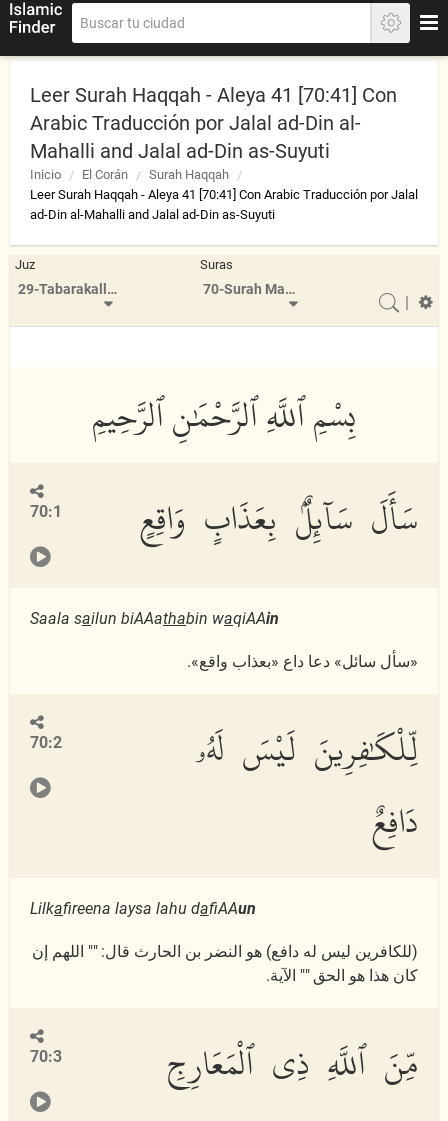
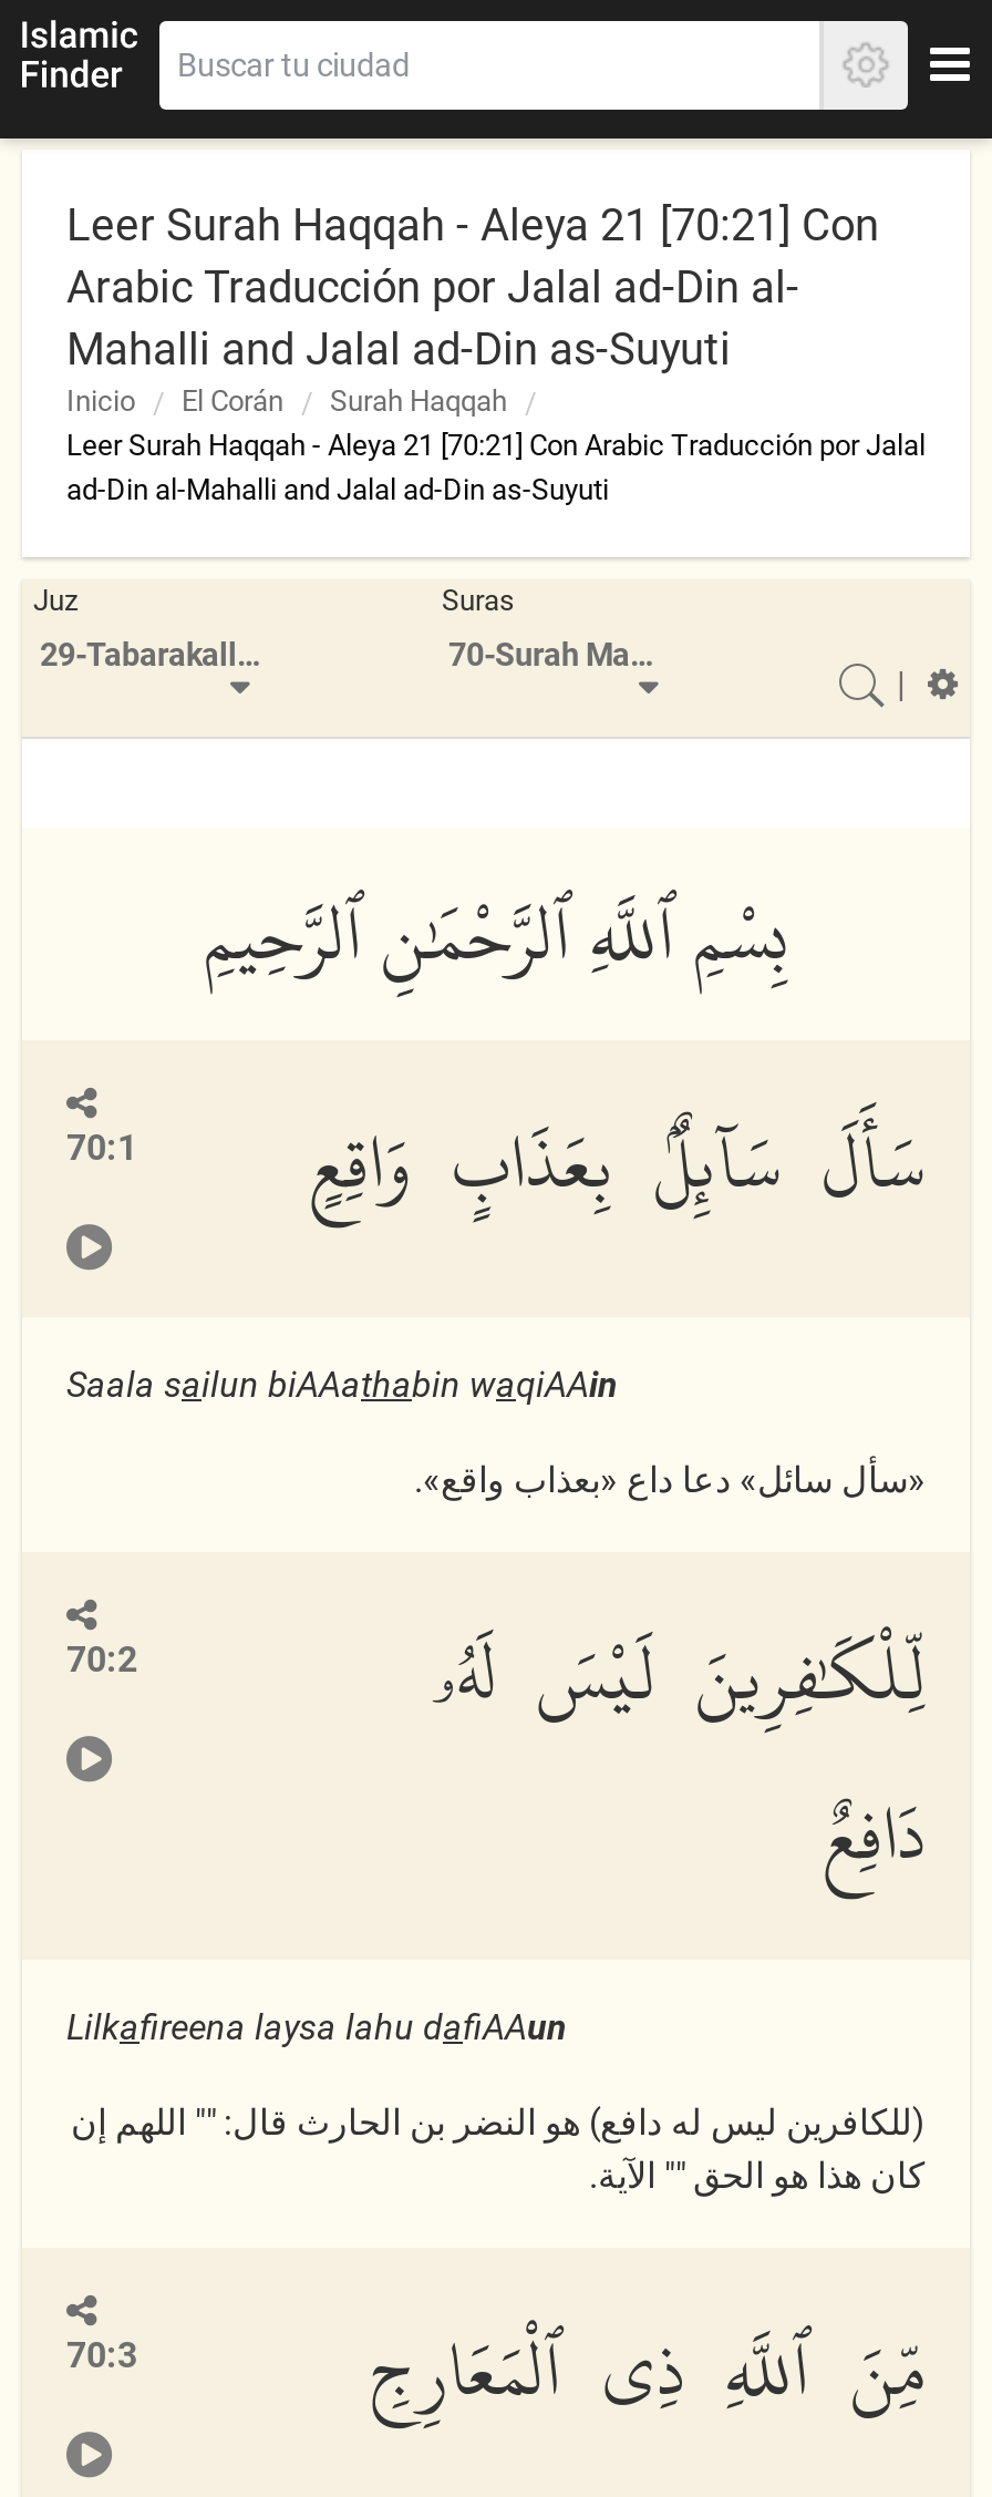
[30,83,397,107] Leer Surah Haqqah - Aleya 41 [70:41] Con -> [66,198,879,251] Leer Surah Haqqah - Aleya 21 [70:21] Con
[30,187,418,202] Leer Surah Haqqah - Aleya 41 [70:41] Con Arabic Traducción por Jalal -> [66,429,926,462] Leer Surah Haqqah - Aleya 21 [70:21] Con Arabic Traducción por Jalal

